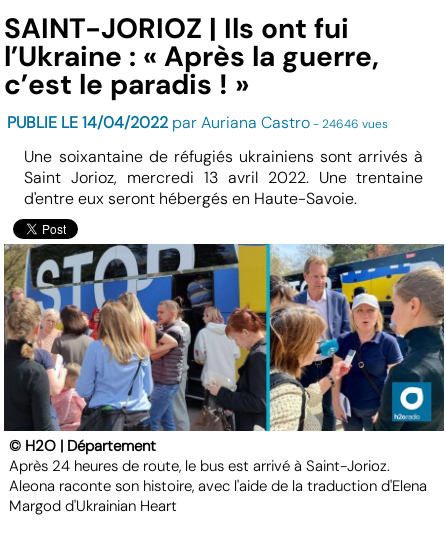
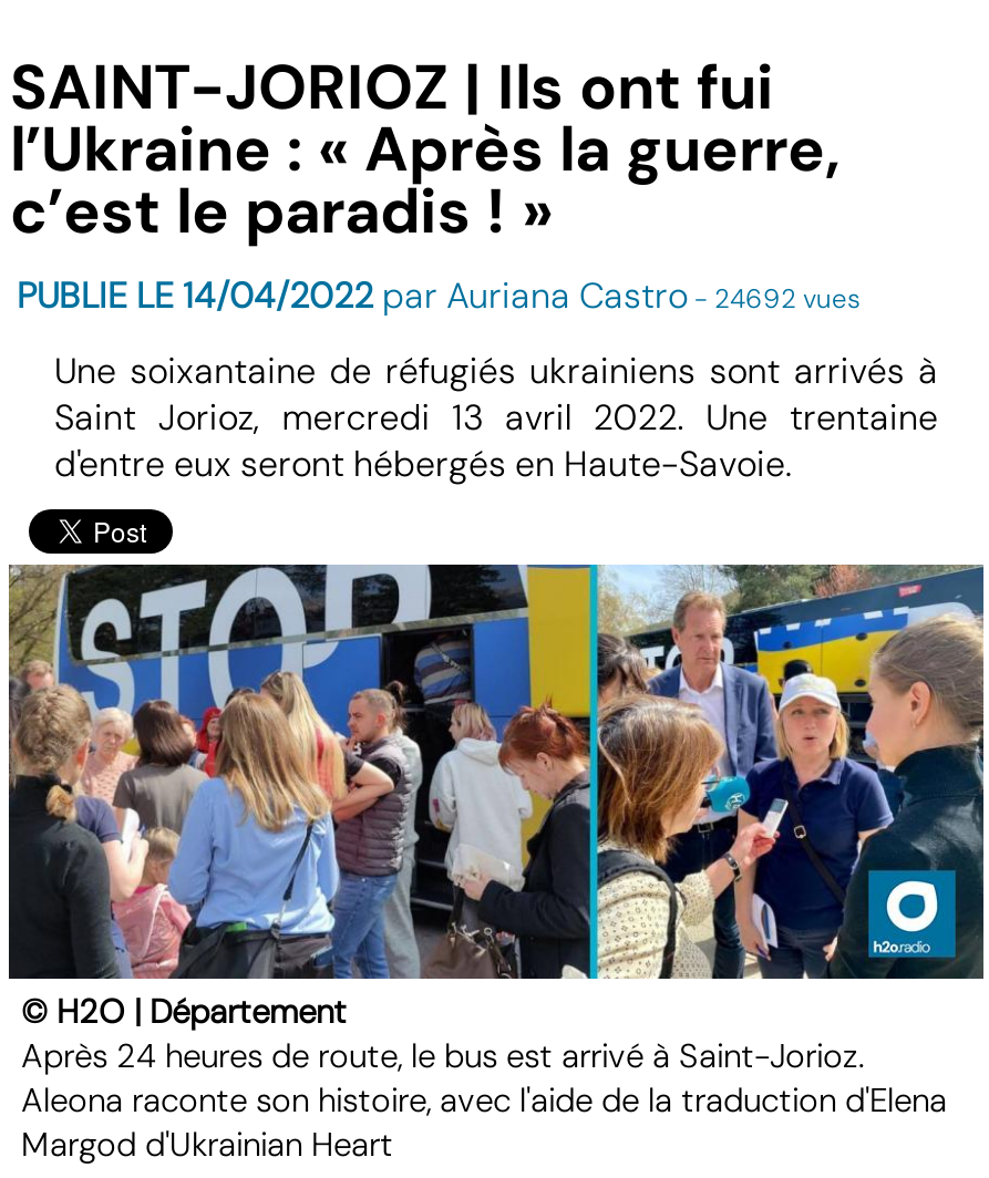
[7,112,388,133] PUBLIE LE 14/04/2022 par Auriana Castro - 24646 vues -> [17,273,861,319] PUBLIE LE 14/04/2022 par Auriana Castro - 24692 vues

